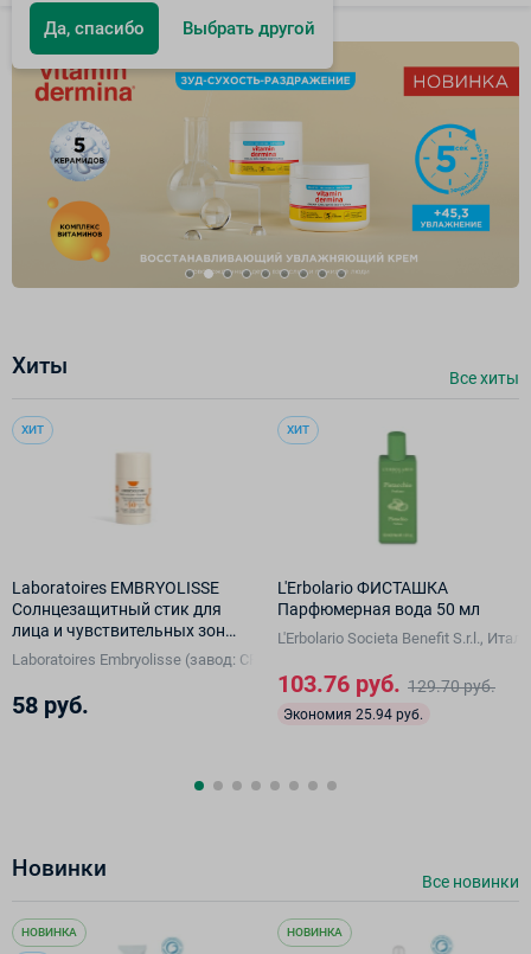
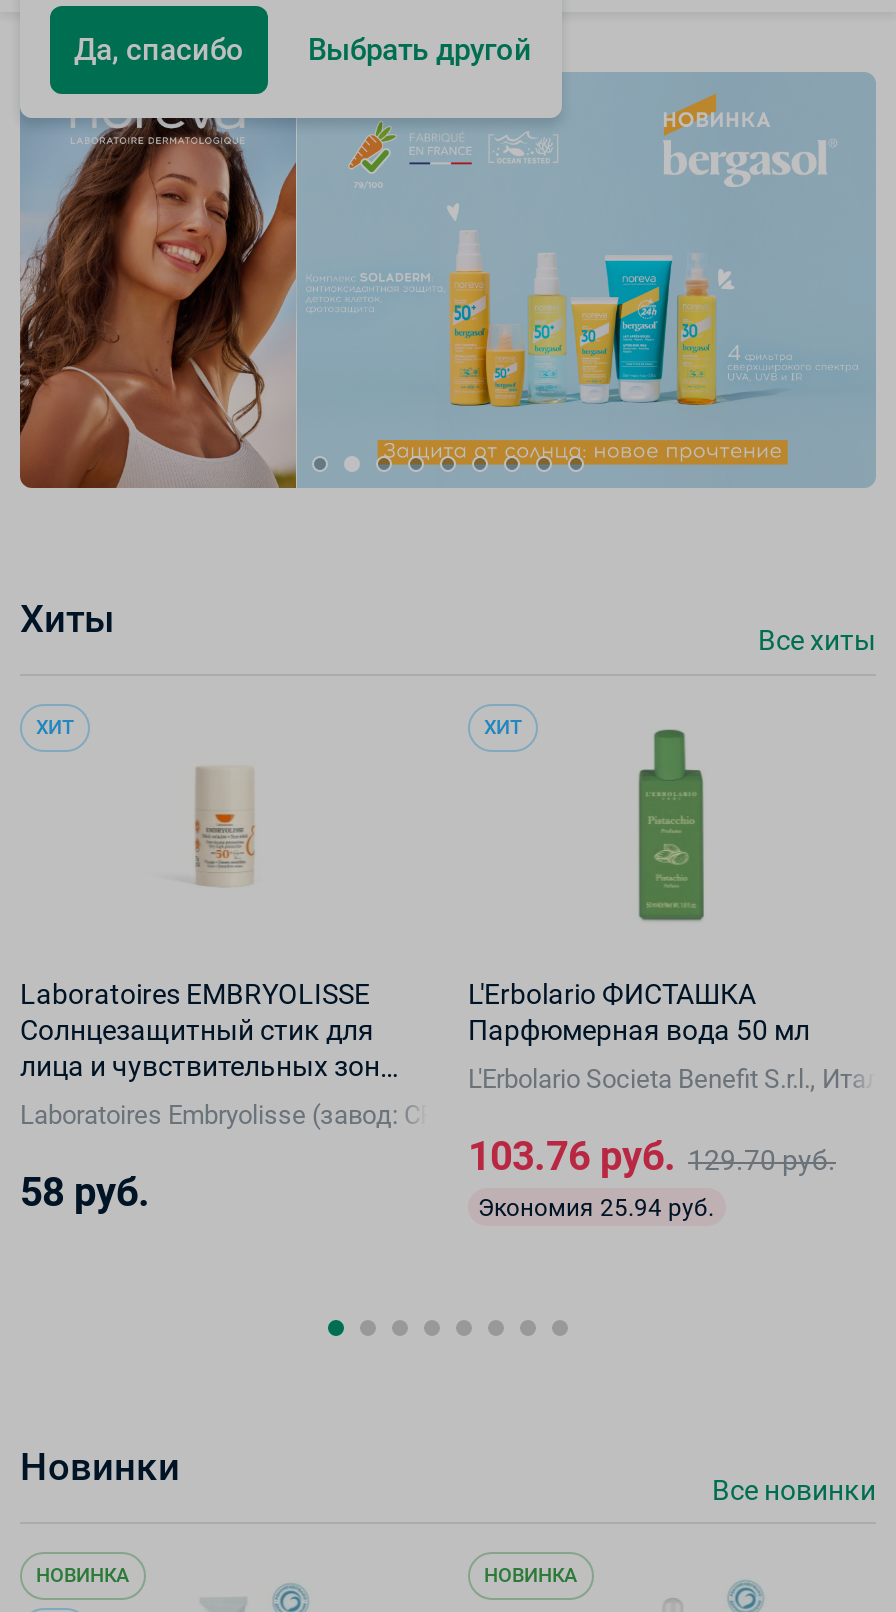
[12,41,520,288] [image] -> [18,72,876,488] [image]

